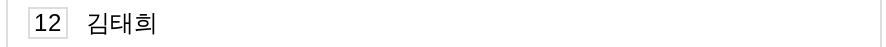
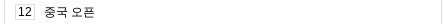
[86,9,158,37] 김태희 -> [44,5,95,19] 중국 오픈

